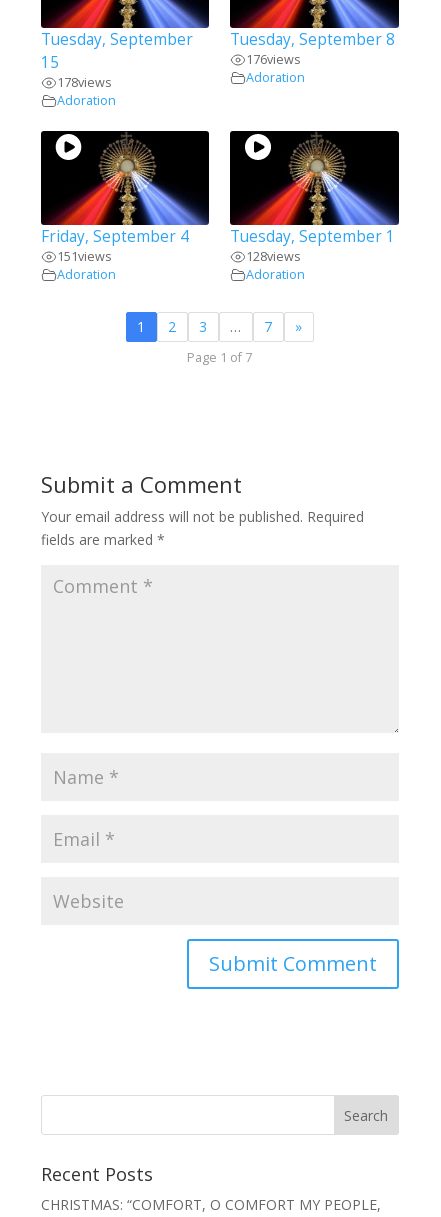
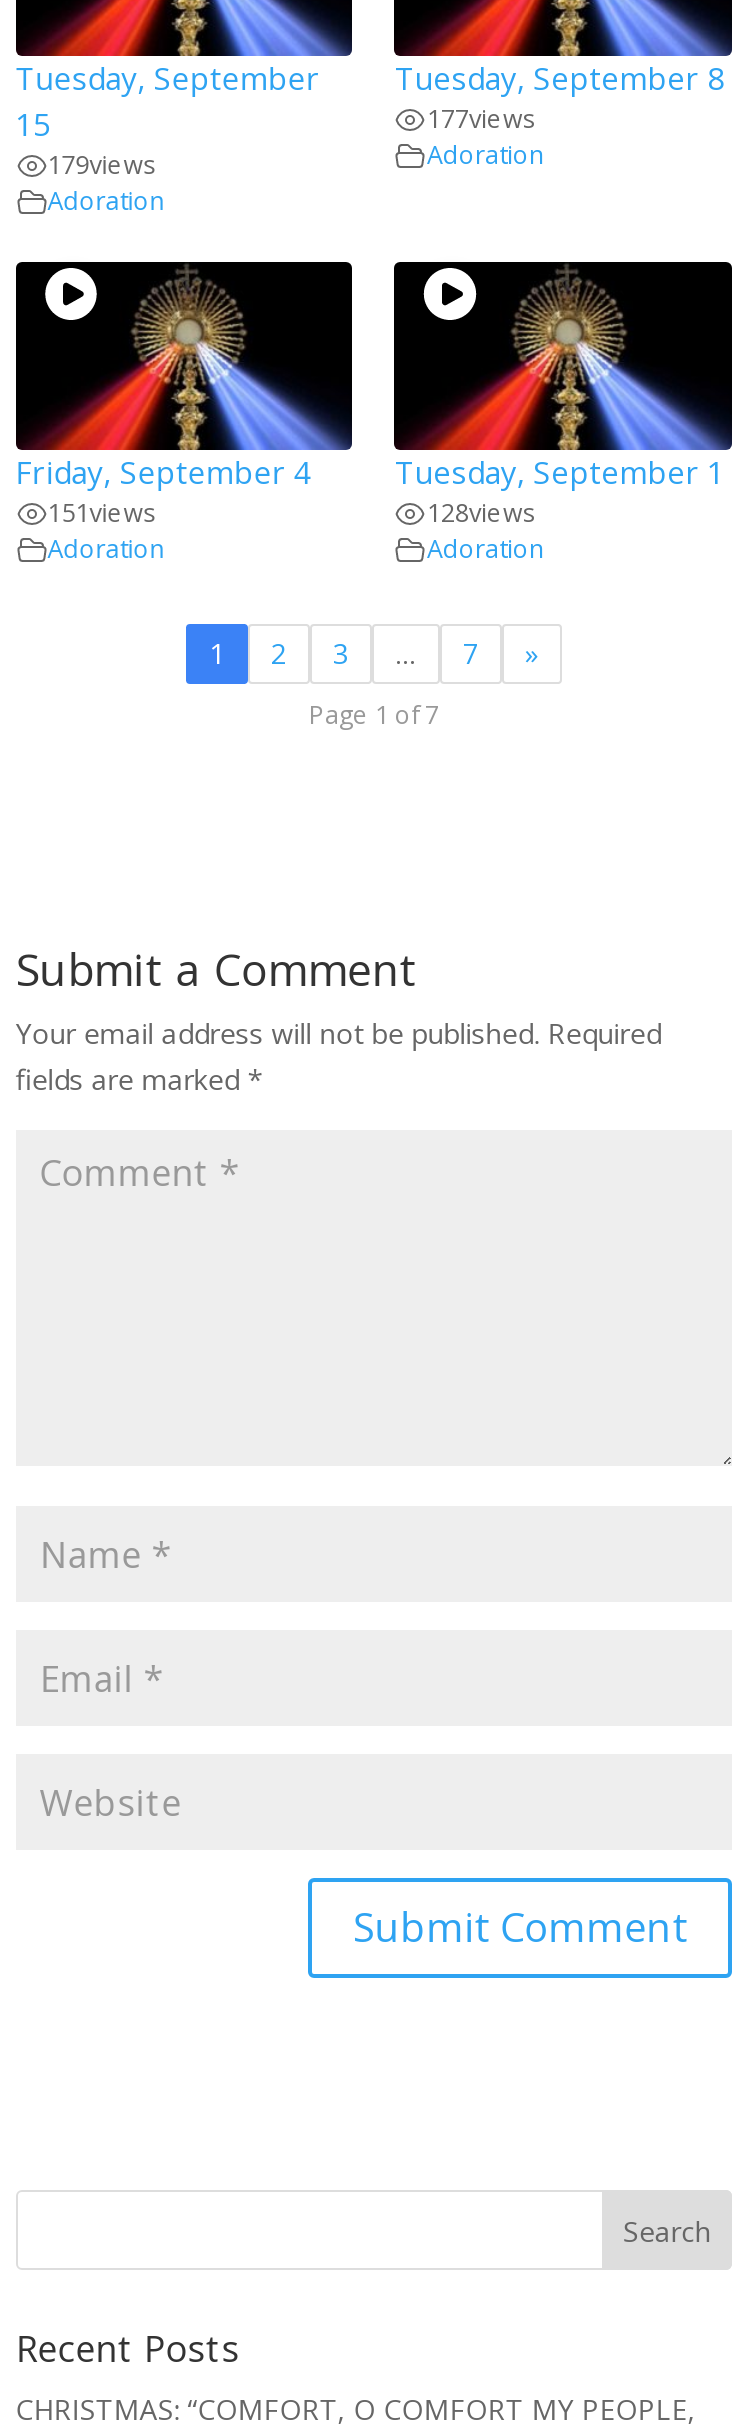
[246,51,301,68] 176views -> [427,101,537,135] 177views
[57,74,112,91] 178views -> [48,147,158,181] 179views

